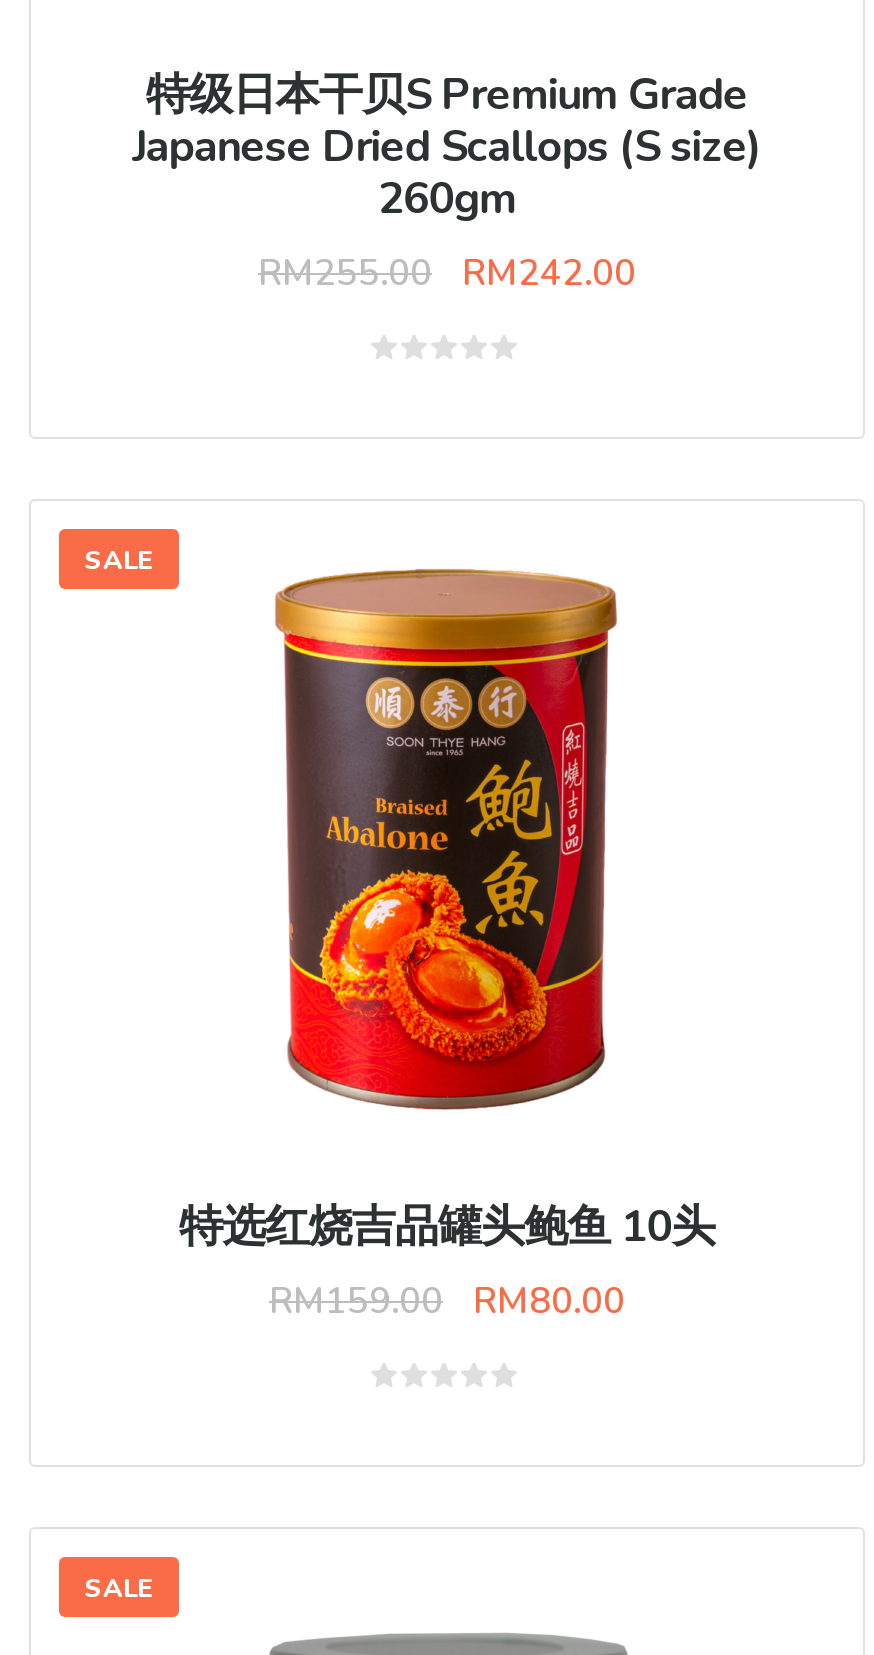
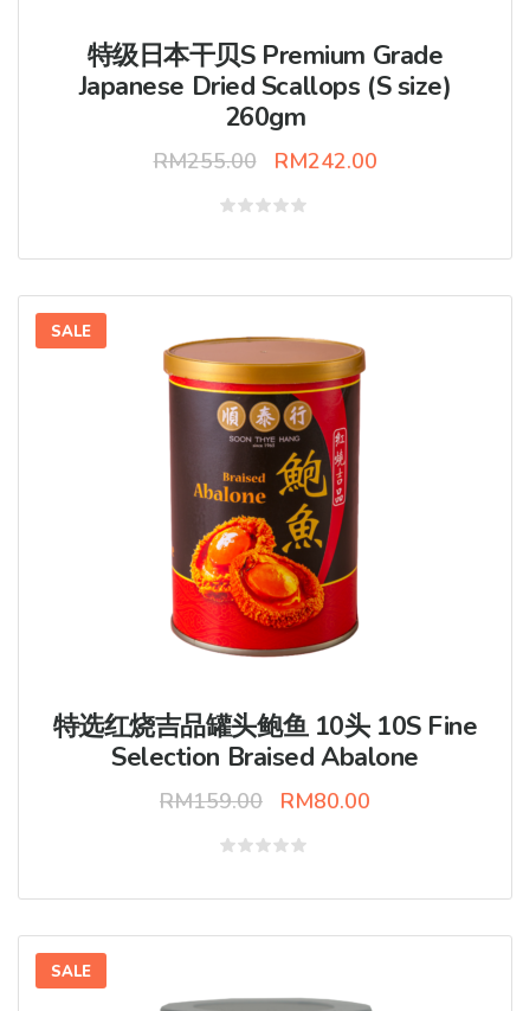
[179,1197,715,1257] 特选红烧吉品罐头鲍鱼 10头 -> [53,709,477,775] 特选红烧吉品罐头鲍鱼 10头 10S Fine | Selection Braised Abalone

